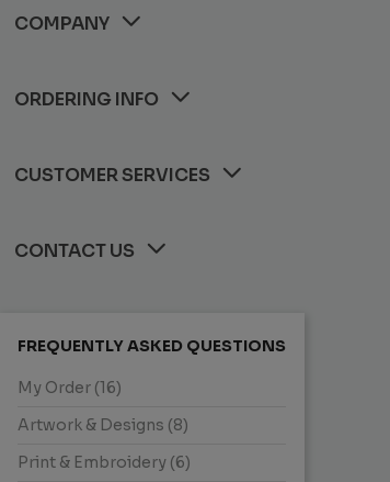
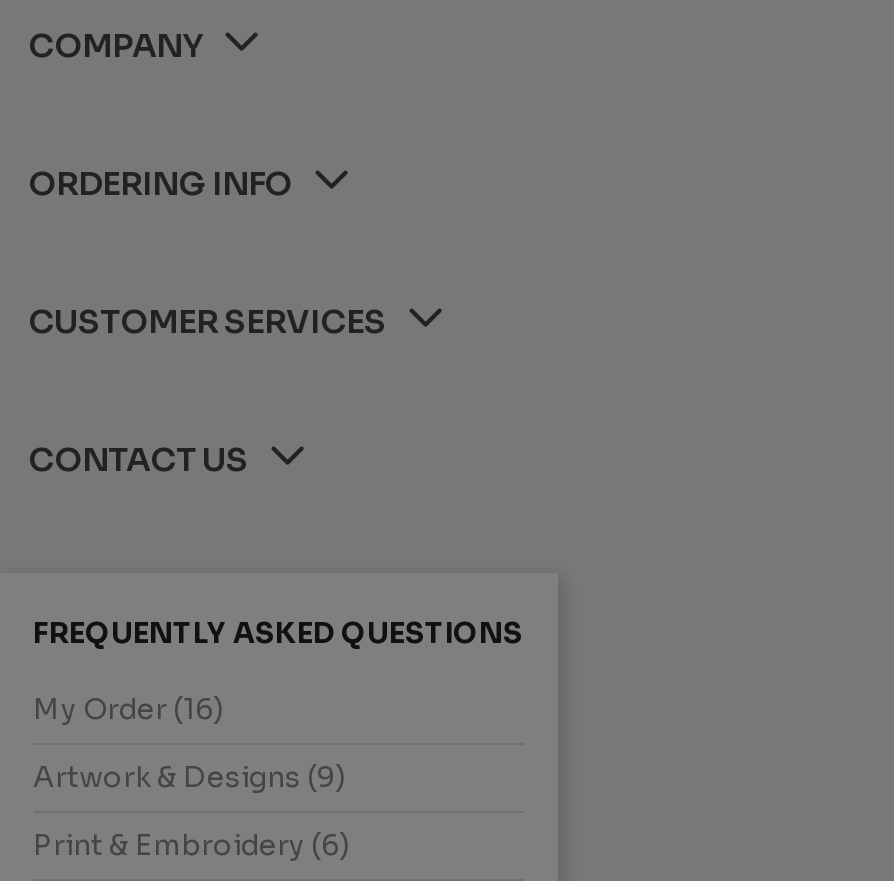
[17,414,188,434] Artwork & Designs (8) -> [33,758,345,794] Artwork & Designs (9)

